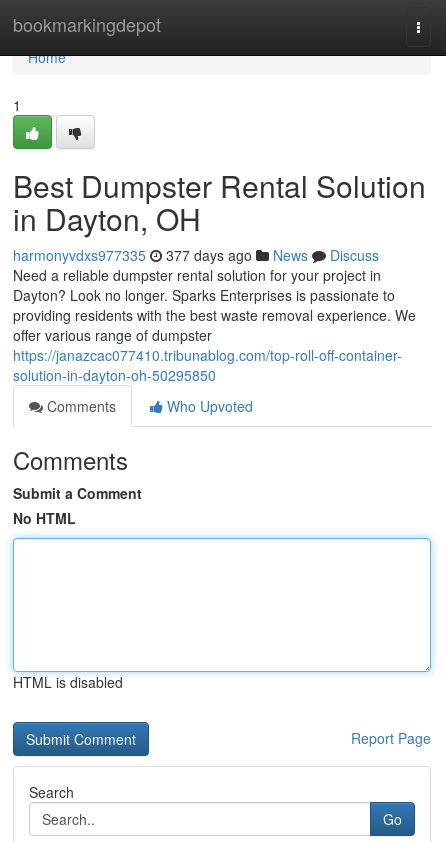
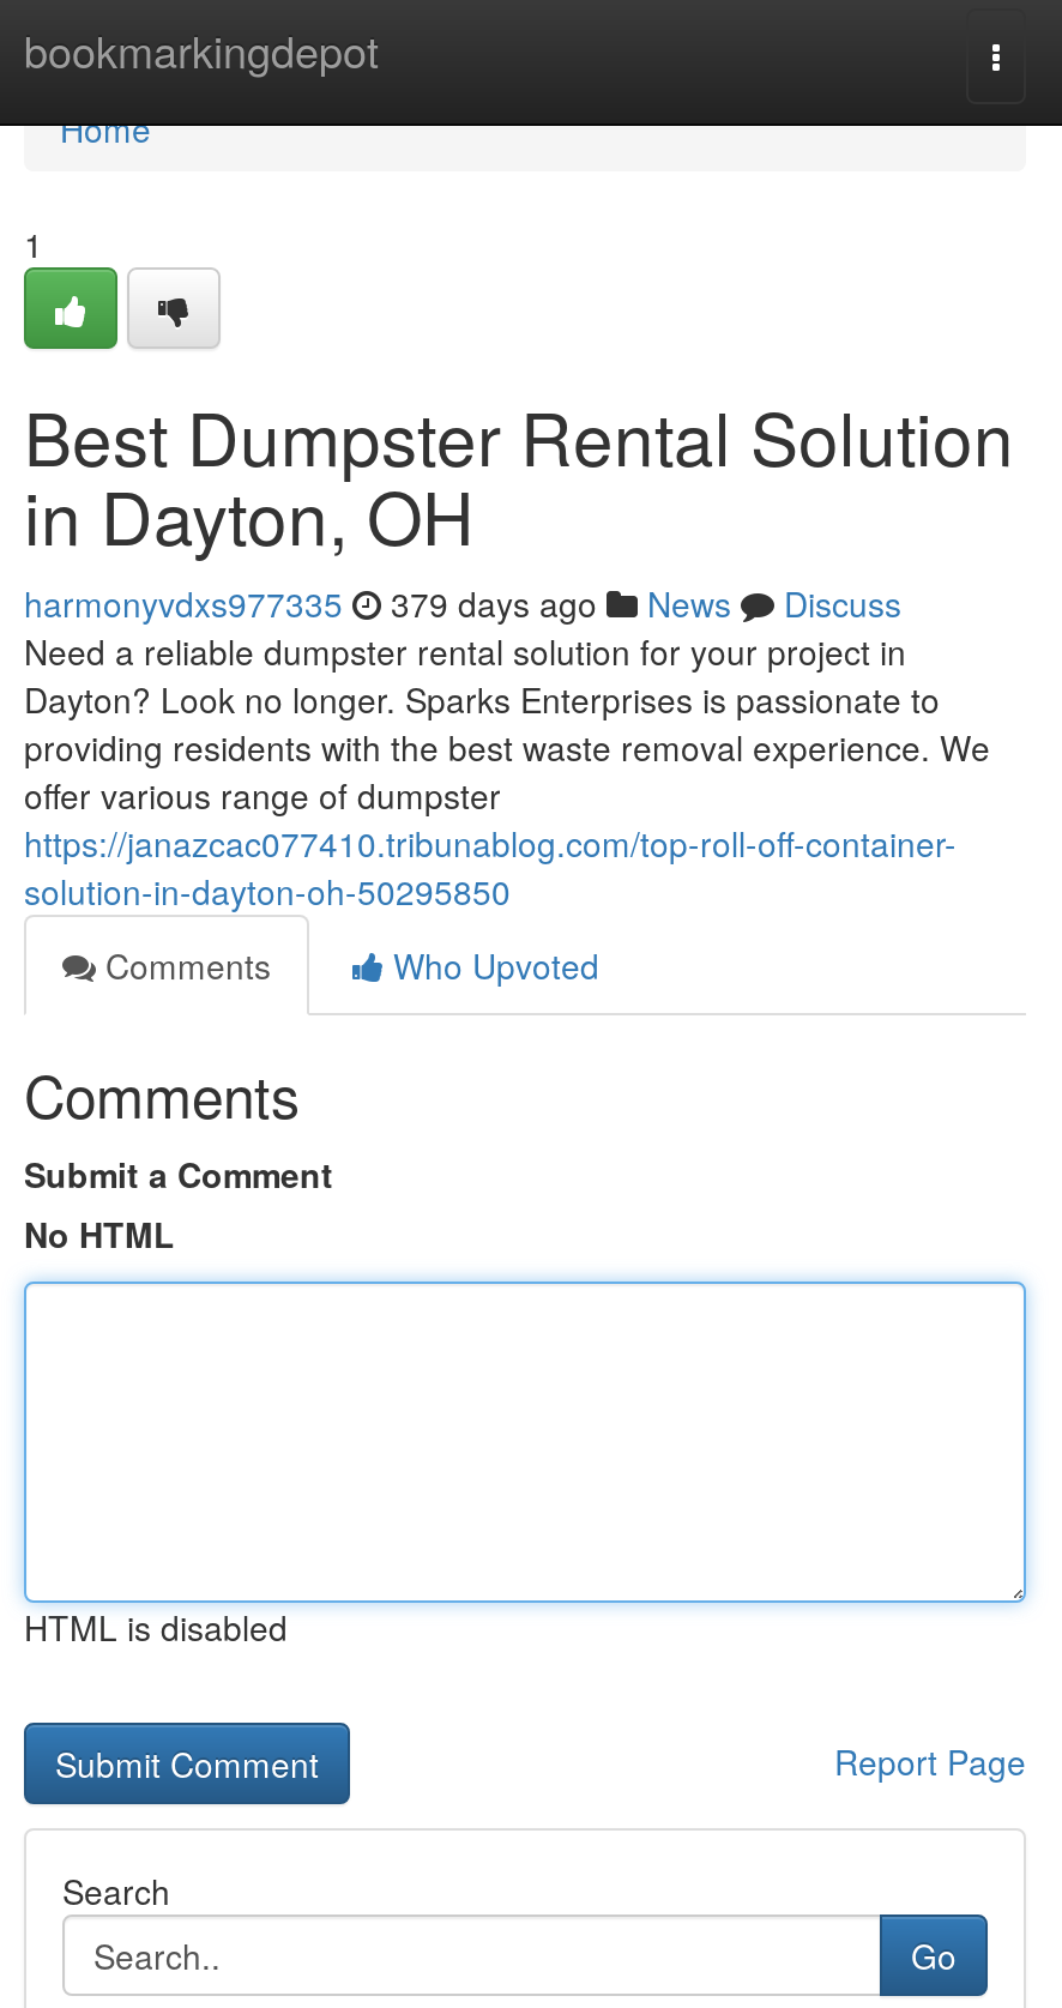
[13,245,379,265] harmonyvdxs977335 377 days ago News Discuss -> [24,579,901,627] harmonyvdxs977335 379 days ago News Discuss

